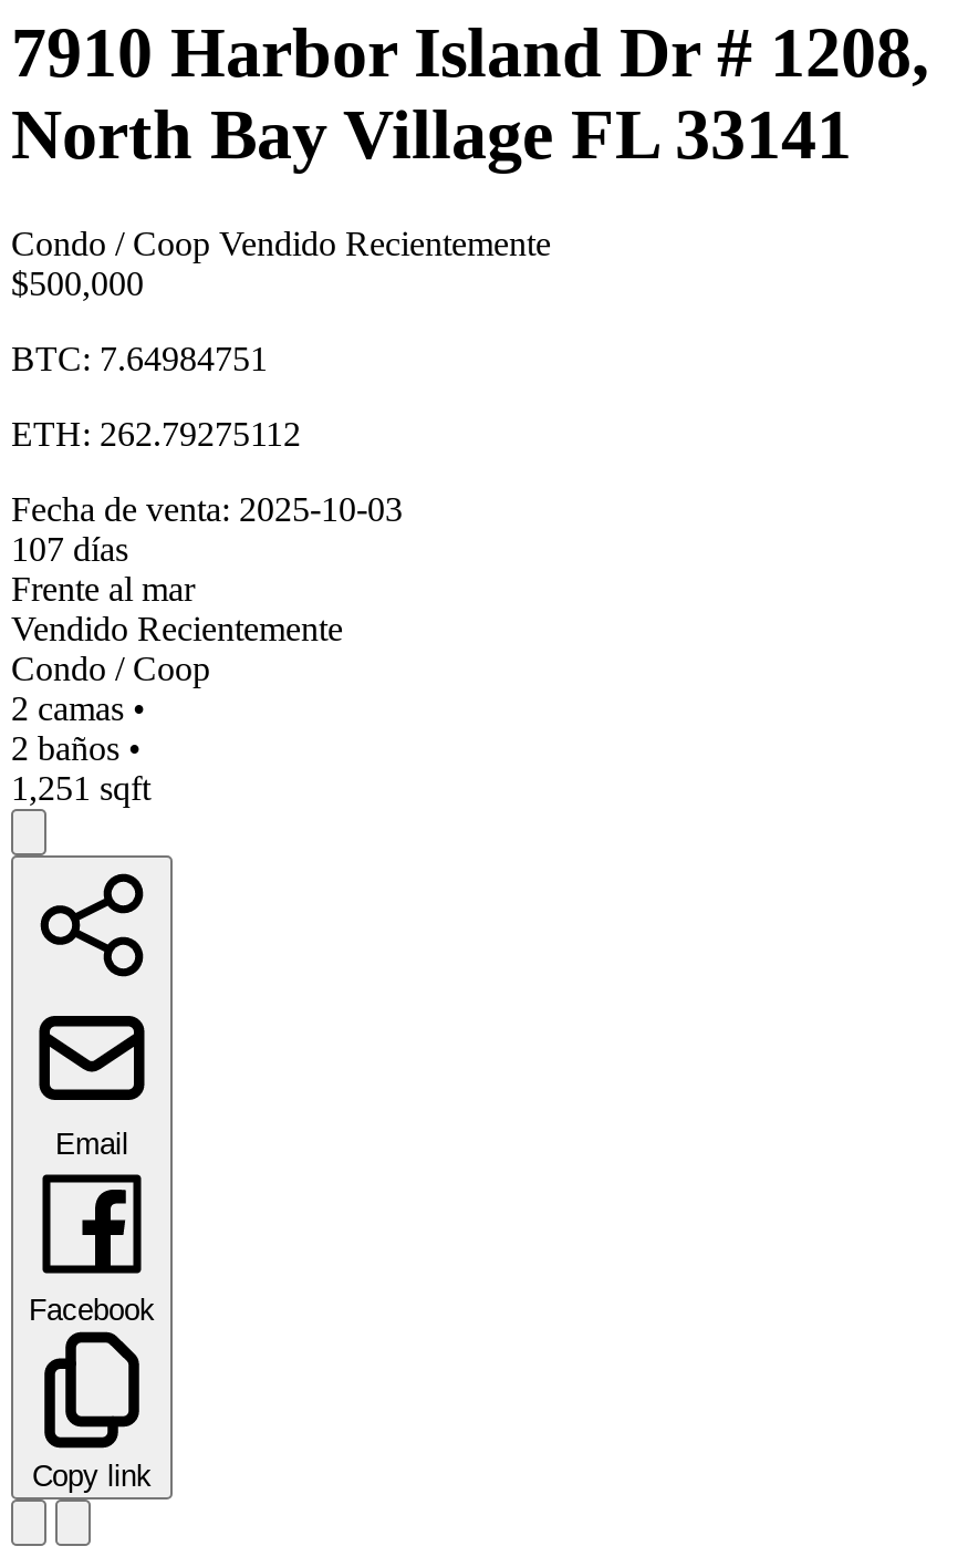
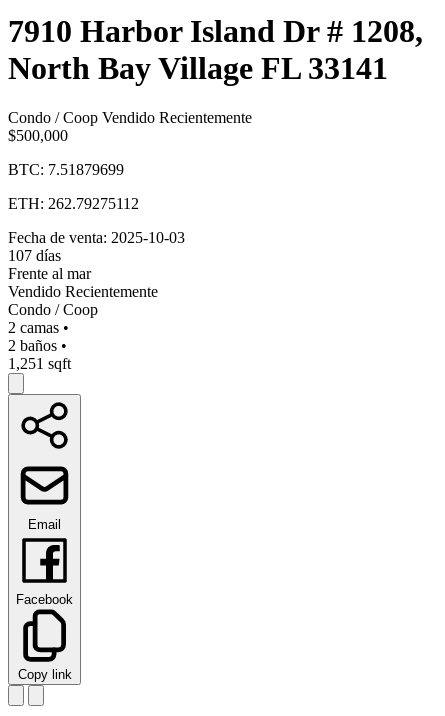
[11,340,268,377] BTC: 7.64984751 -> [8,161,124,178] BTC: 7.51879699

